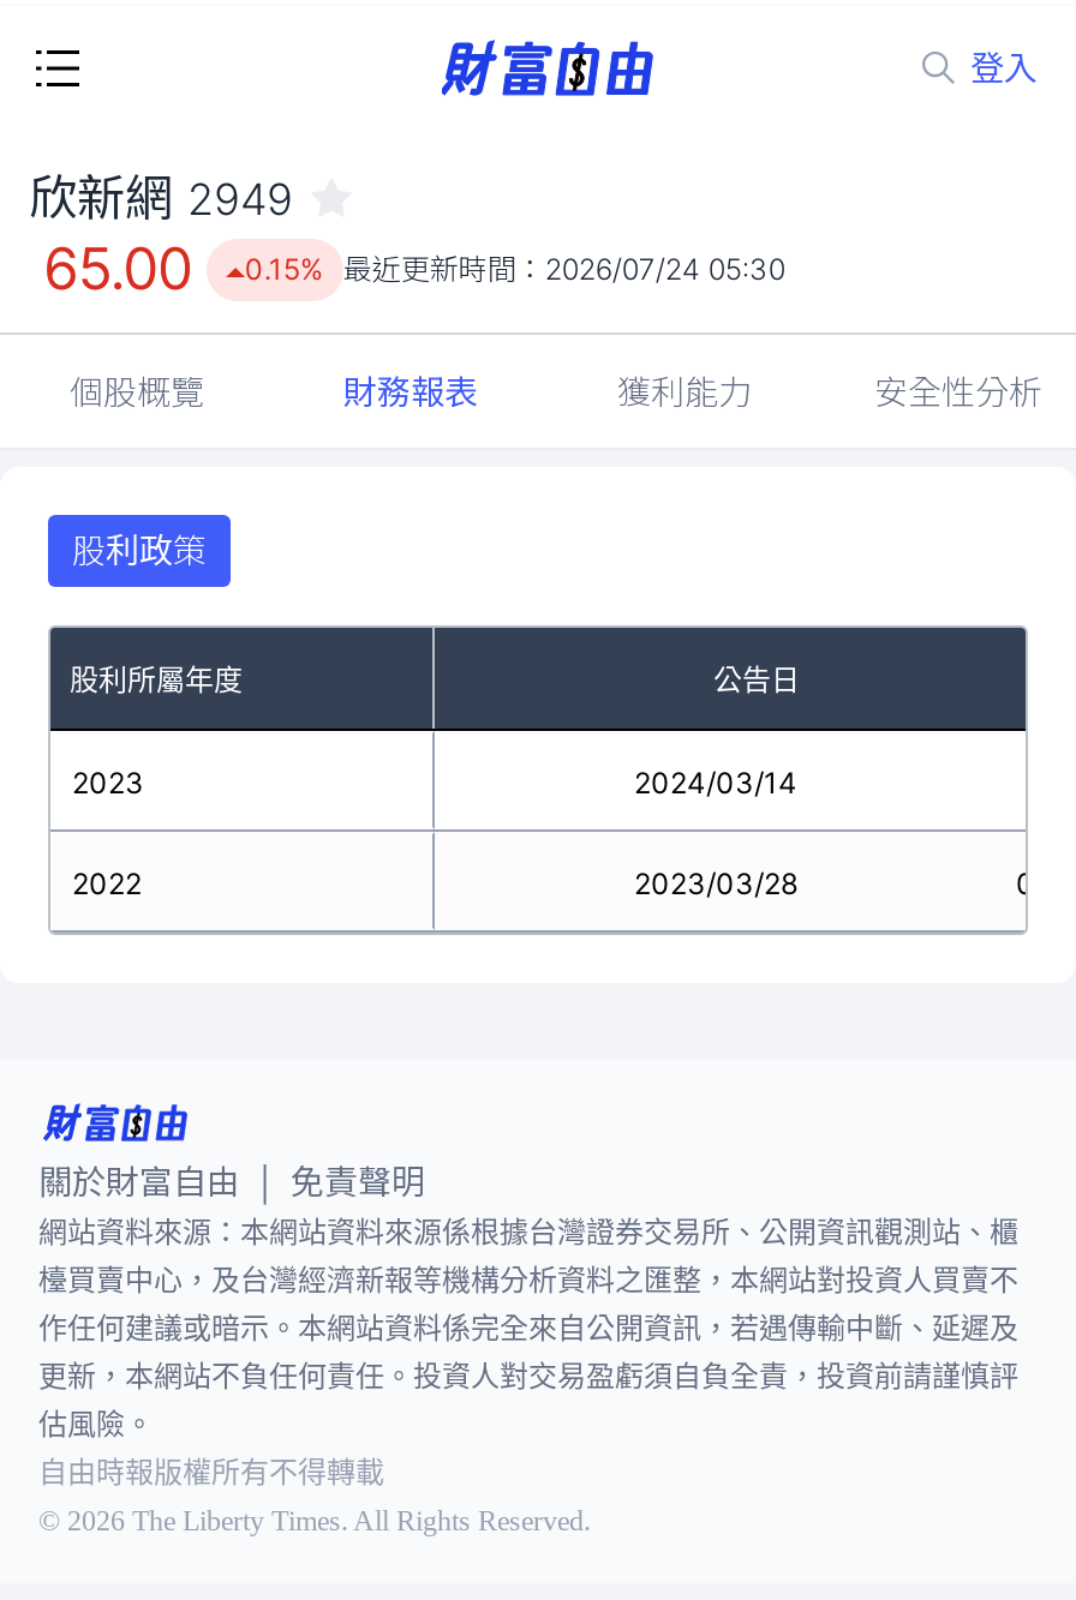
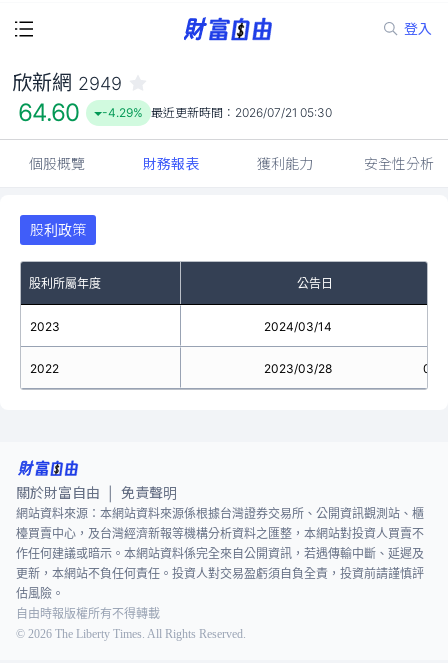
[43,234,192,304] 65.00 -> [18,98,80,127] 64.60
[245,251,785,287] 0.15% 最近更新時間：2026/07/24 05:30 -> [102,105,332,120] -4.29% 最近更新時間：2026/07/21 05:30

